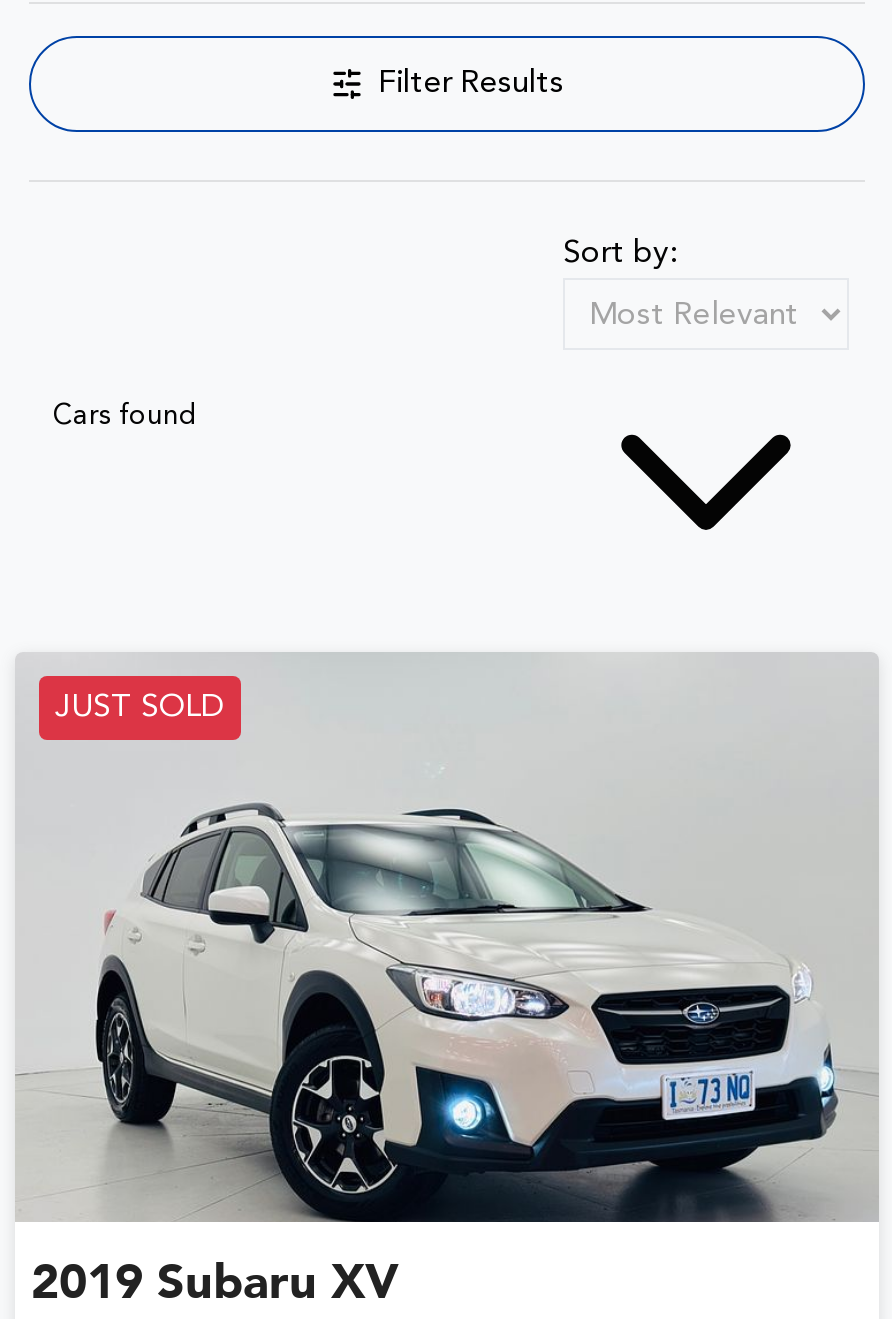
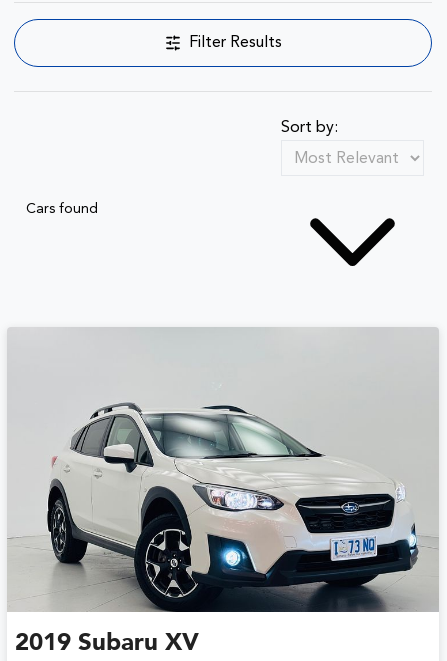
[55,692,225,724] JUST SOLD -> none

